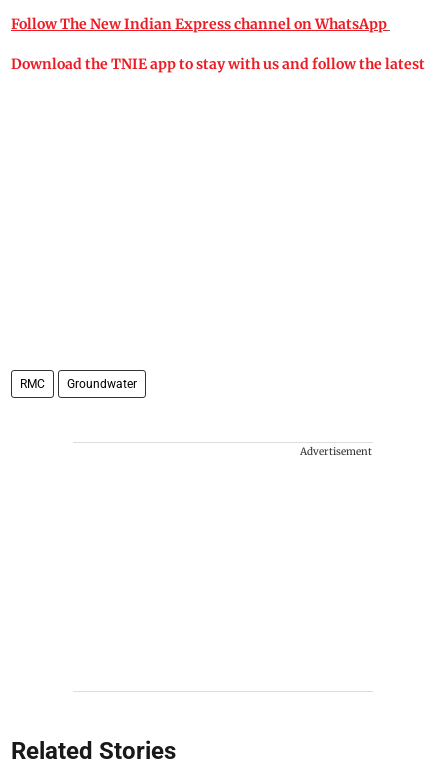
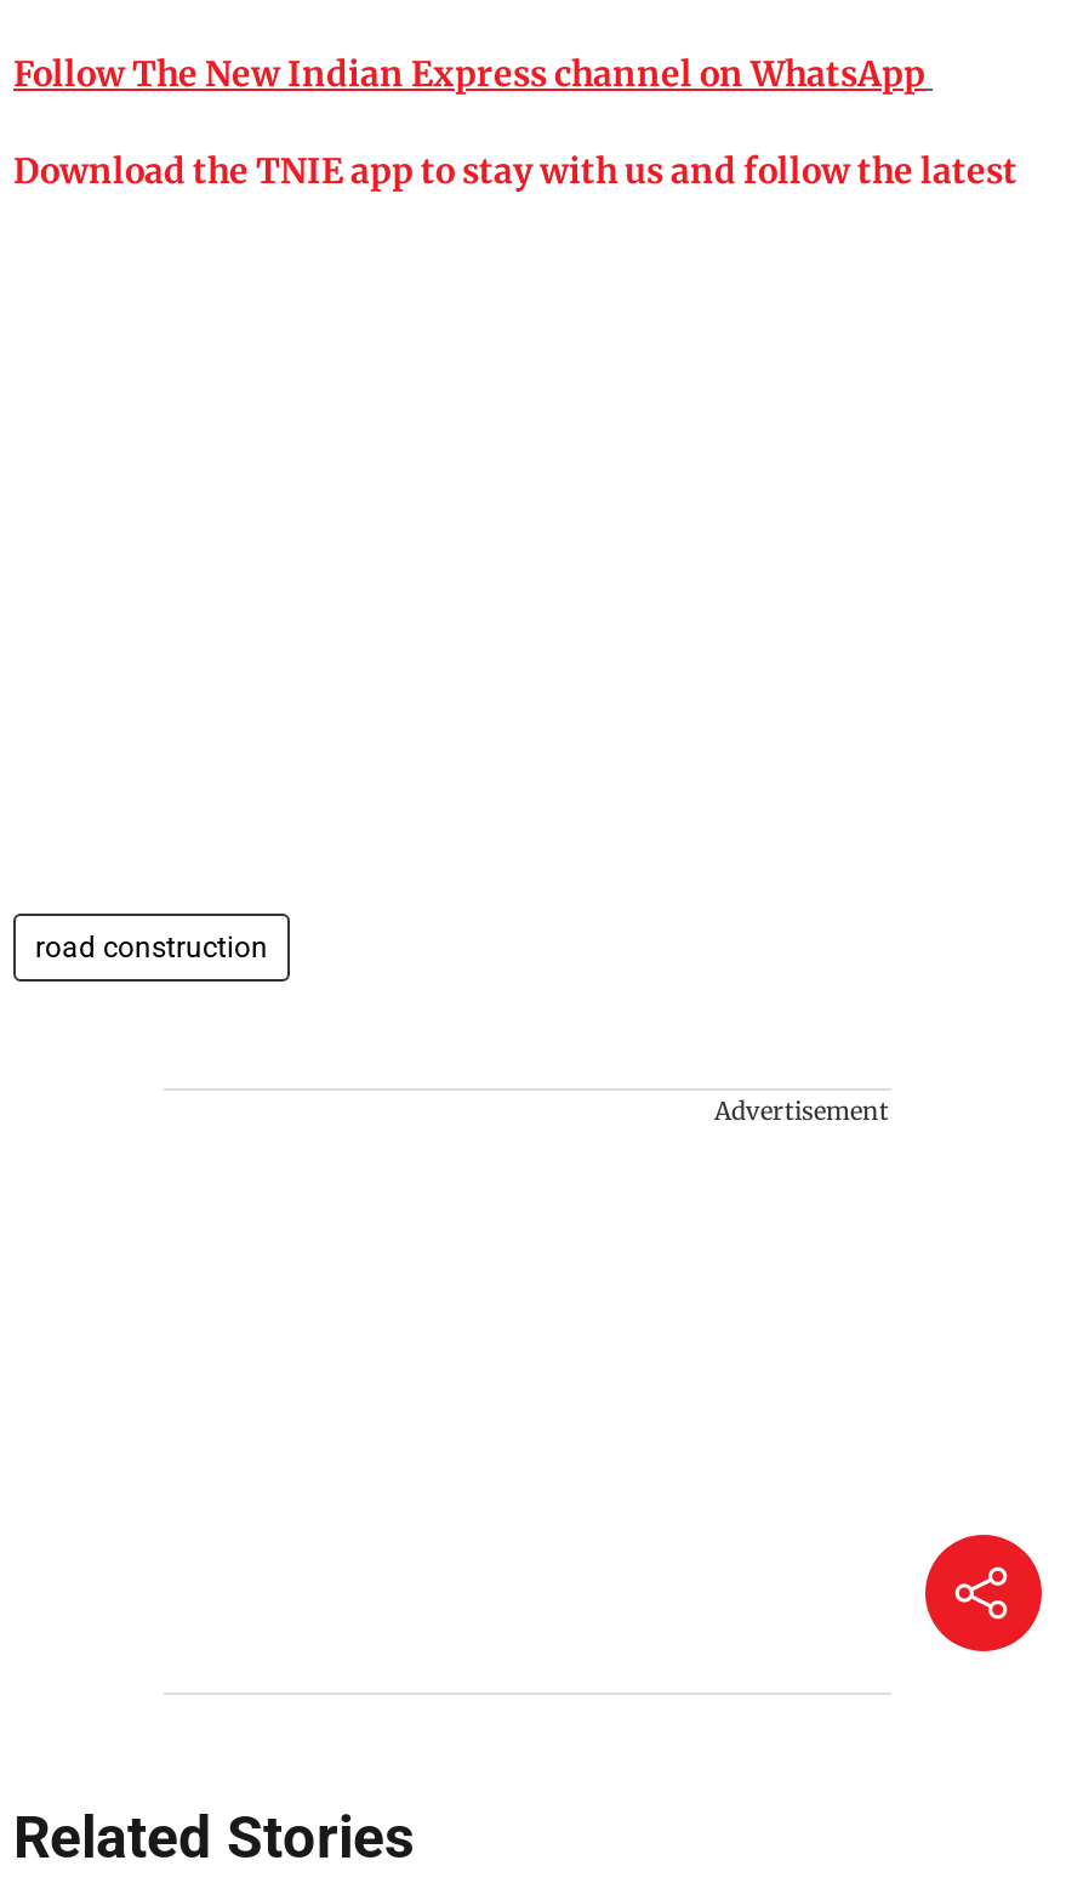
[20,377,137,391] RMC | Groundwater -> [35,930,268,964] road construction
none -> [923,1531,1044,1655] [image]

